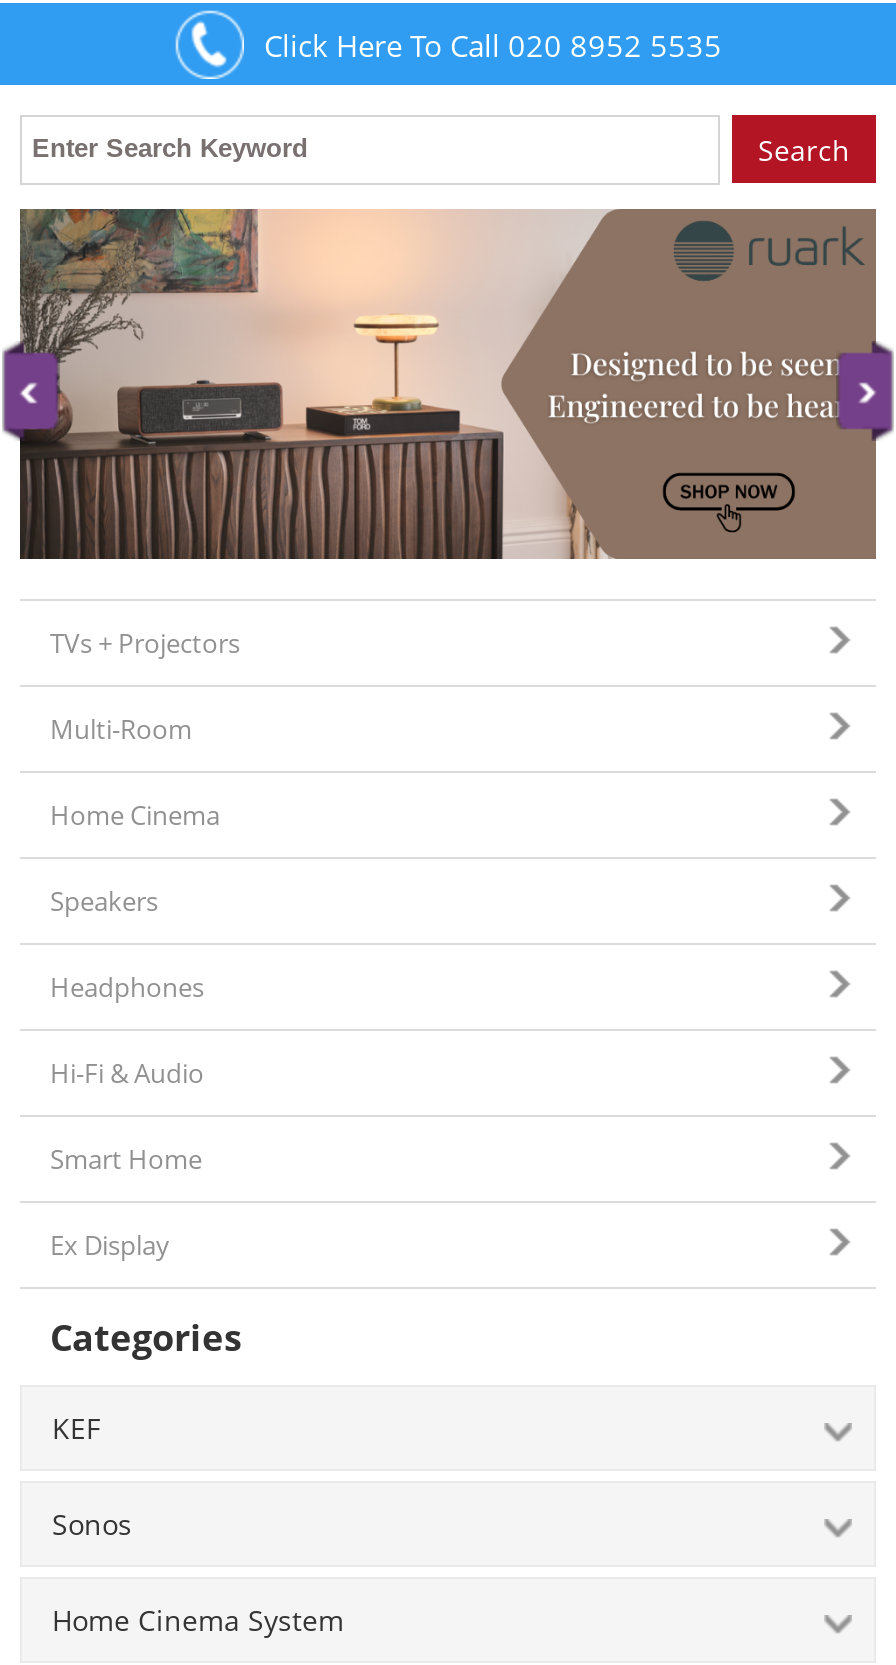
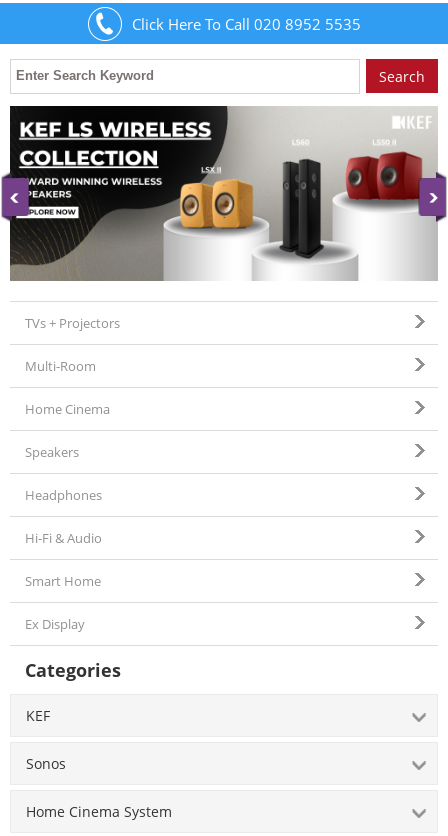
[18,207,876,561] [image] -> [10,105,437,281] [image]

